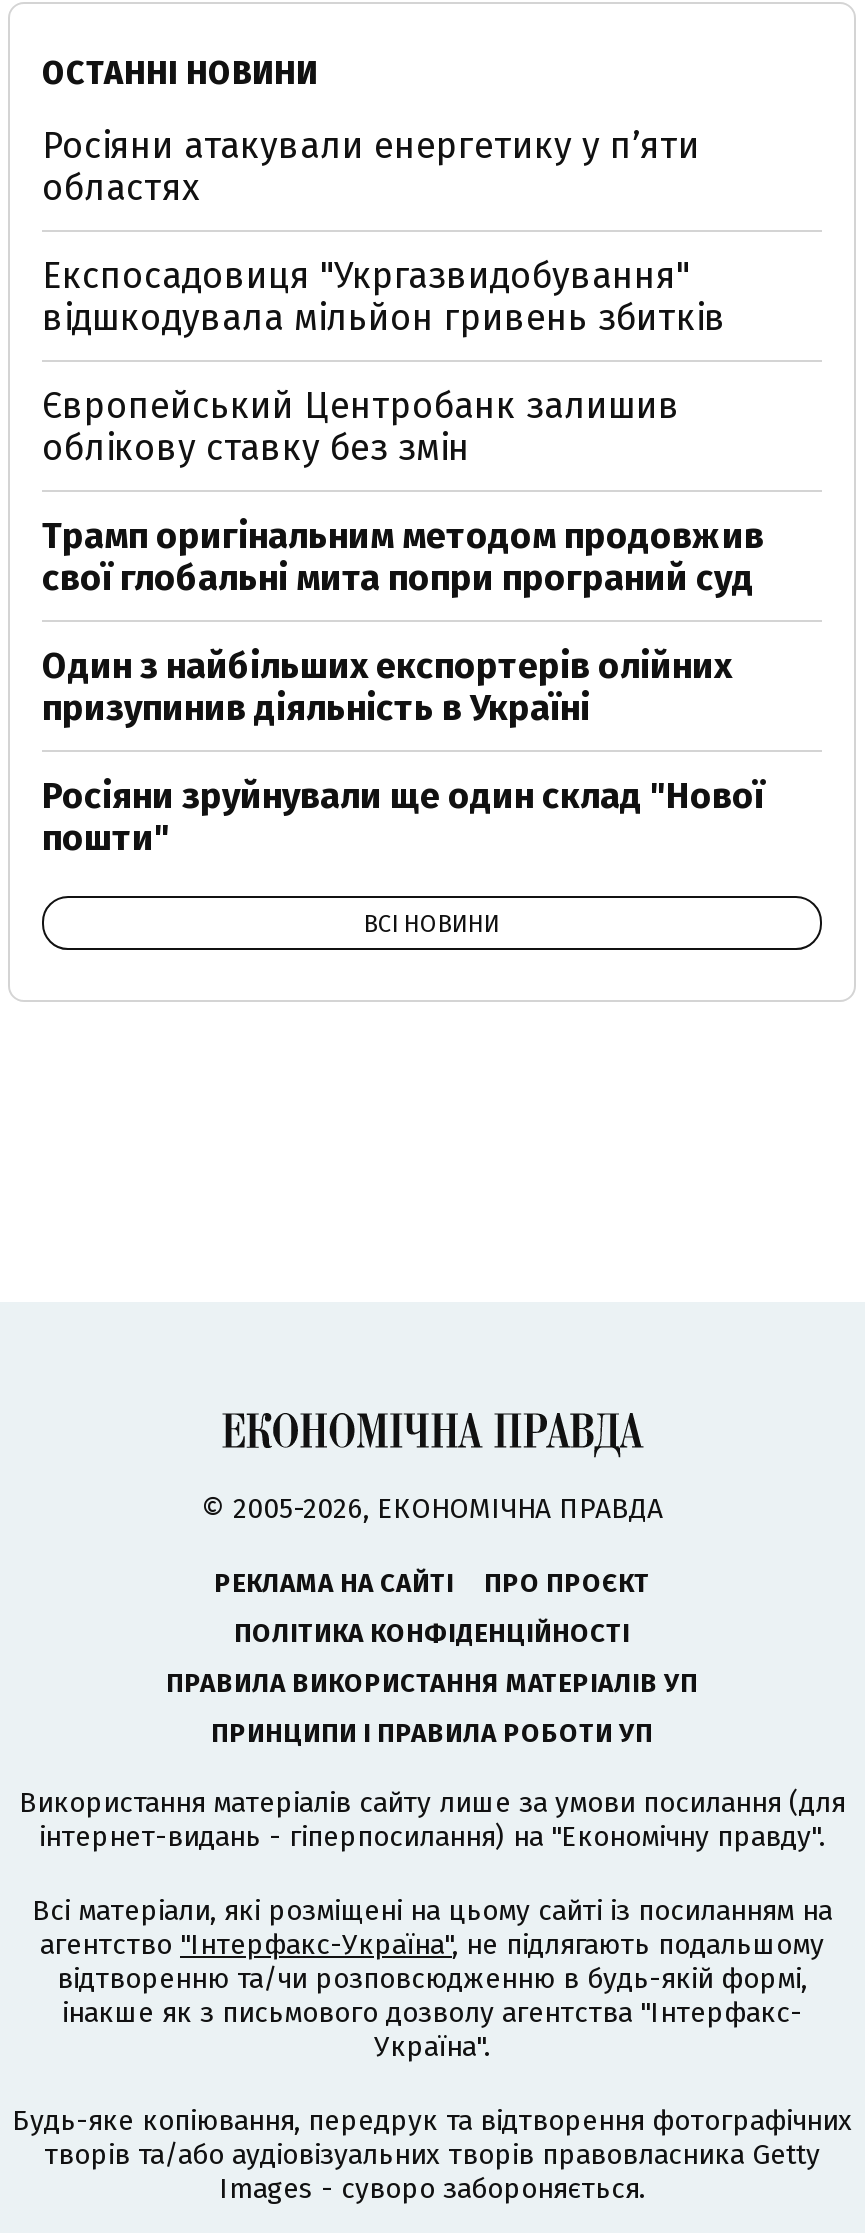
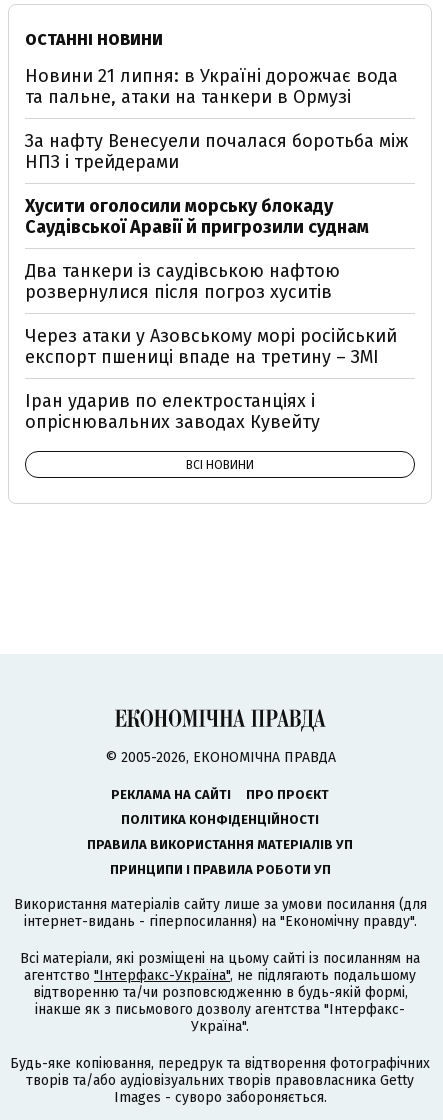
[42,124,700,210] Росіяни атакували енергетику у пʼяти | областях -> [25,65,398,108] Новини 21 липня: в Україні дорожчає вода | та пальне, атаки на танкери в Ормузі
[42,254,726,340] Експосадовиця "Укргазвидобування" | відшкодувала мільйон гривень збитків -> [25,130,408,173] За нафту Венесуели почалася боротьба між | НПЗ і трейдерами
[42,384,680,470] Європейський Центробанк залишив | облікову ставку без змін -> [25,195,369,238] Хусити оголосили морську блокаду | Саудівської Аравії й пригрозили суднам
[42,514,764,600] Трамп оригінальним методом продовжив | свої глобальні мита попри програний суд -> [25,260,340,303] Два танкери із саудівською нафтою | розвернулися після погроз хуситів
[42,644,732,730] Один з найбільших експортерів олійних | призупинив діяльність в Україні -> [25,325,397,368] Через атаки у Азовському морі російський | експорт пшениці впаде на третину – ЗМІ
[42,774,764,860] Росіяни зруйнували ще один склад "Нової | пошти" -> [25,390,320,433] Іран ударив по електростанціях і | опріснювальних заводах Кувейту

